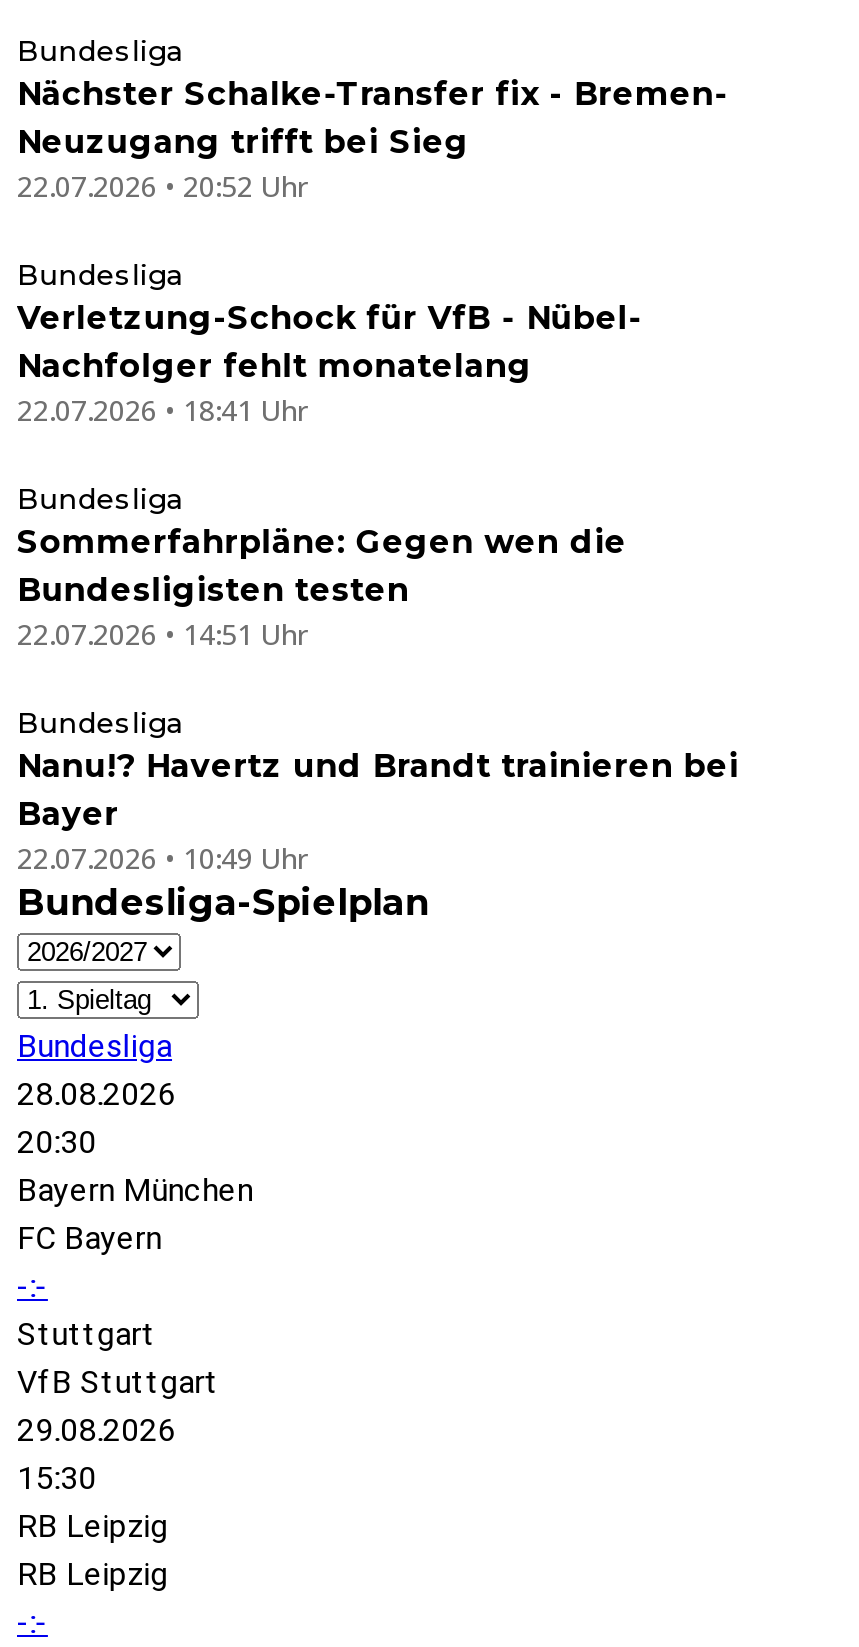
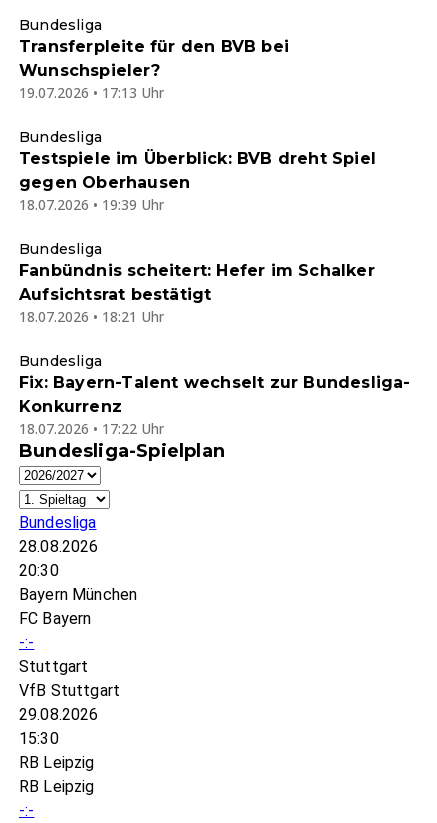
[17,75,731,205] Nächster Schalke-Transfer fix - Bremen- | Neuzugang trifft bei Sieg | 22.07.2026 • 20:52 Uhr -> [19,37,289,102] Transferpleite für den BVB bei | Wunschspieler? | 19.07.2026 • 17:13 Uhr
[17,299,643,429] Verletzung-Schock für VfB - Nübel- | Nachfolger fehlt monatelang | 22.07.2026 • 18:41 Uhr -> [19,149,376,214] Testspiele im Überblick: BVB dreht Spiel | gegen Oberhausen | 18.07.2026 • 19:39 Uhr
[17,523,627,653] Sommerfahrpläne: Gegen wen die | Bundesligisten testen | 22.07.2026 • 14:51 Uhr -> [19,261,375,326] Fanbündnis scheitert: Hefer im Schalker | Aufsichtsrat bestätigt | 18.07.2026 • 18:21 Uhr
[17,747,739,877] Nanu!? Havertz und Brandt trainieren bei | Bayer | 22.07.2026 • 10:49 Uhr -> [19,373,412,438] Fix: Bayern-Talent wechselt zur Bundesliga- | Konkurrenz | 18.07.2026 • 17:22 Uhr

